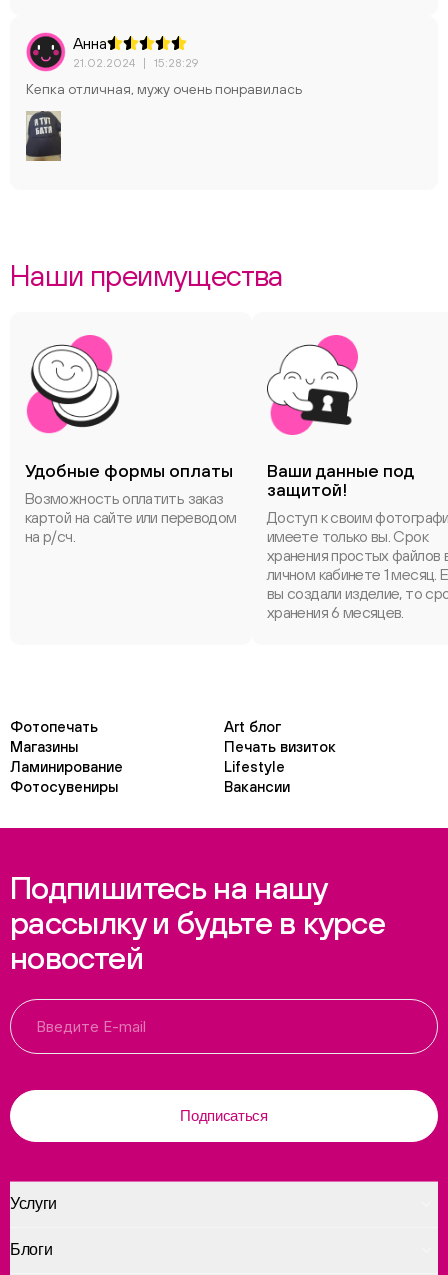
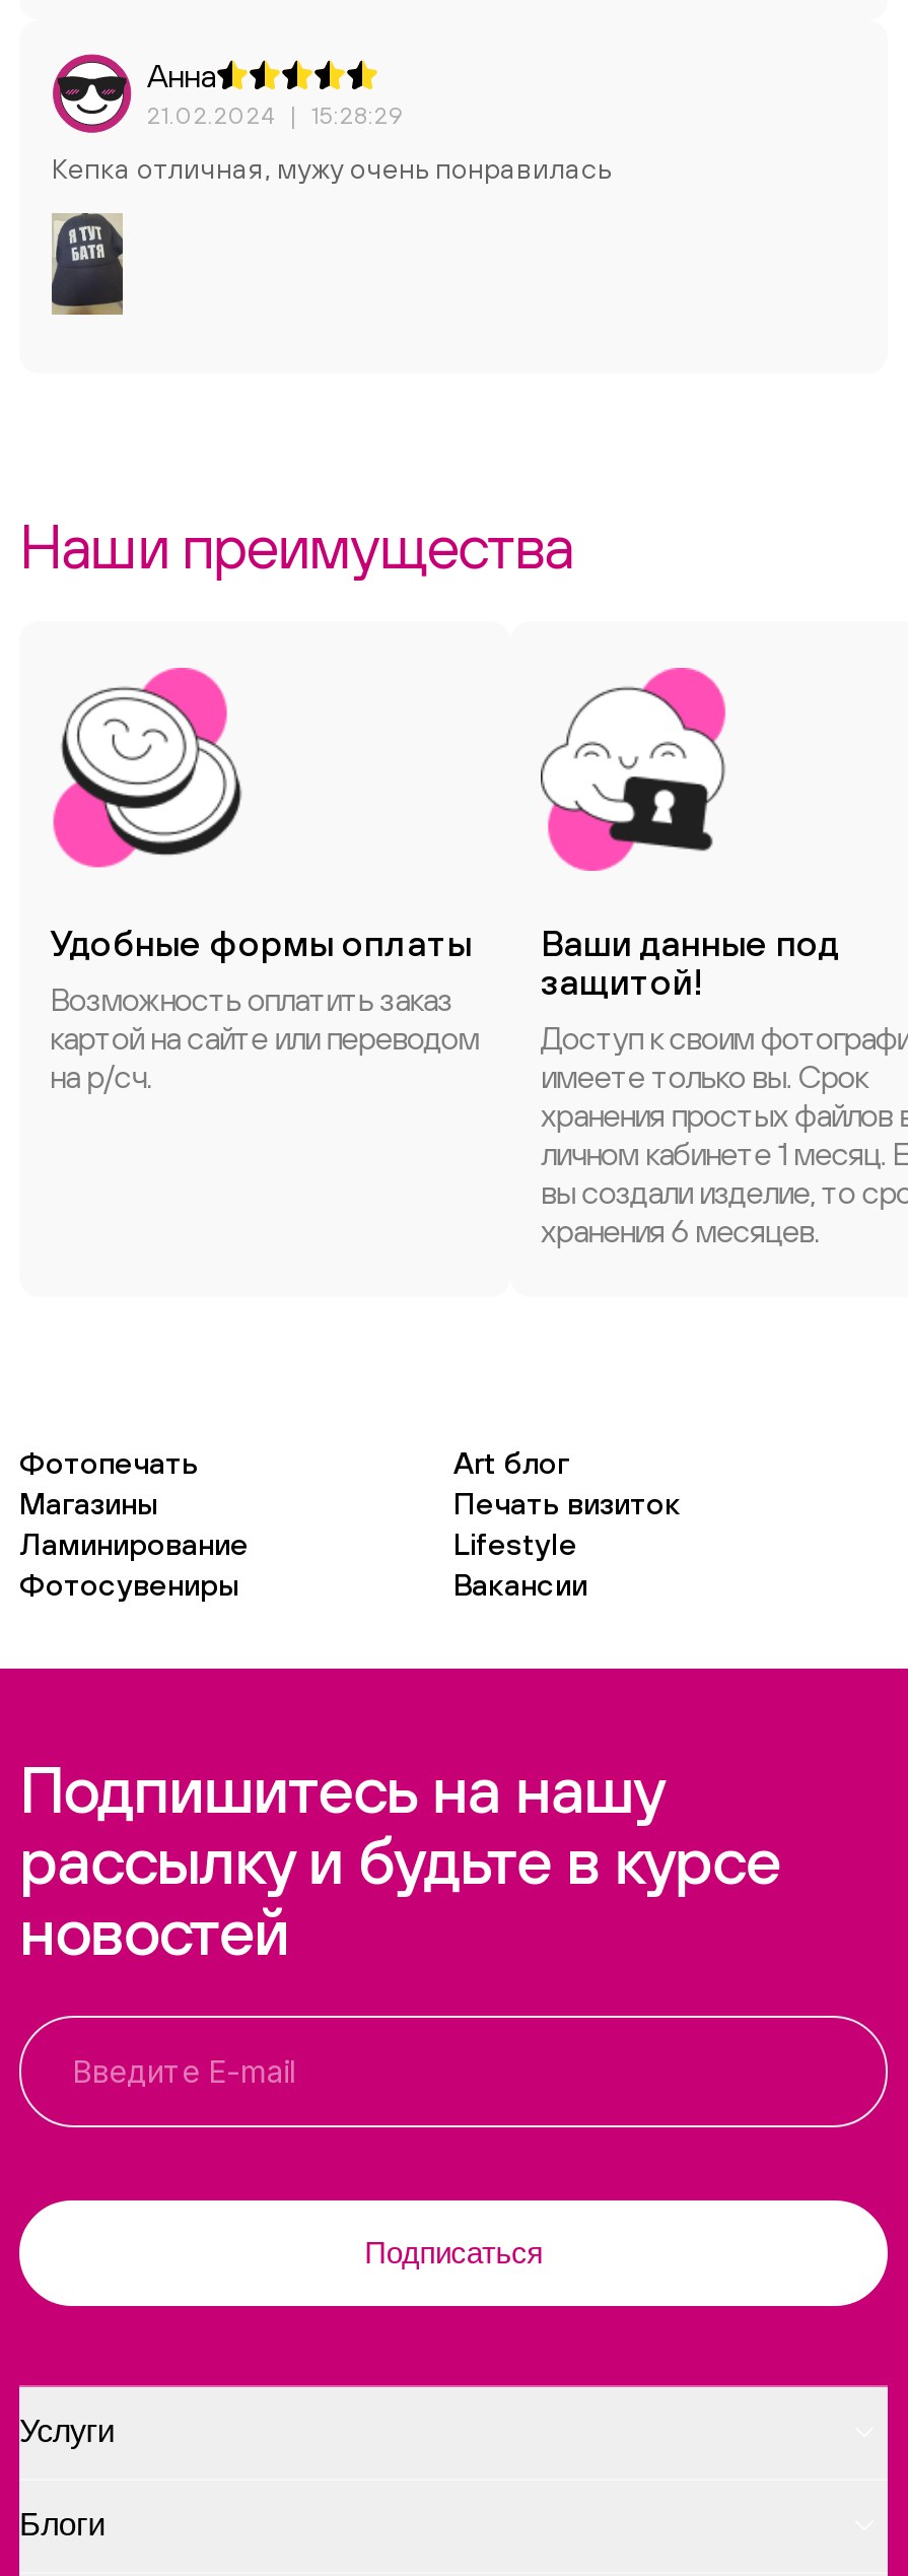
[27,33,65,71] [image] -> [54,55,131,132] [image]

